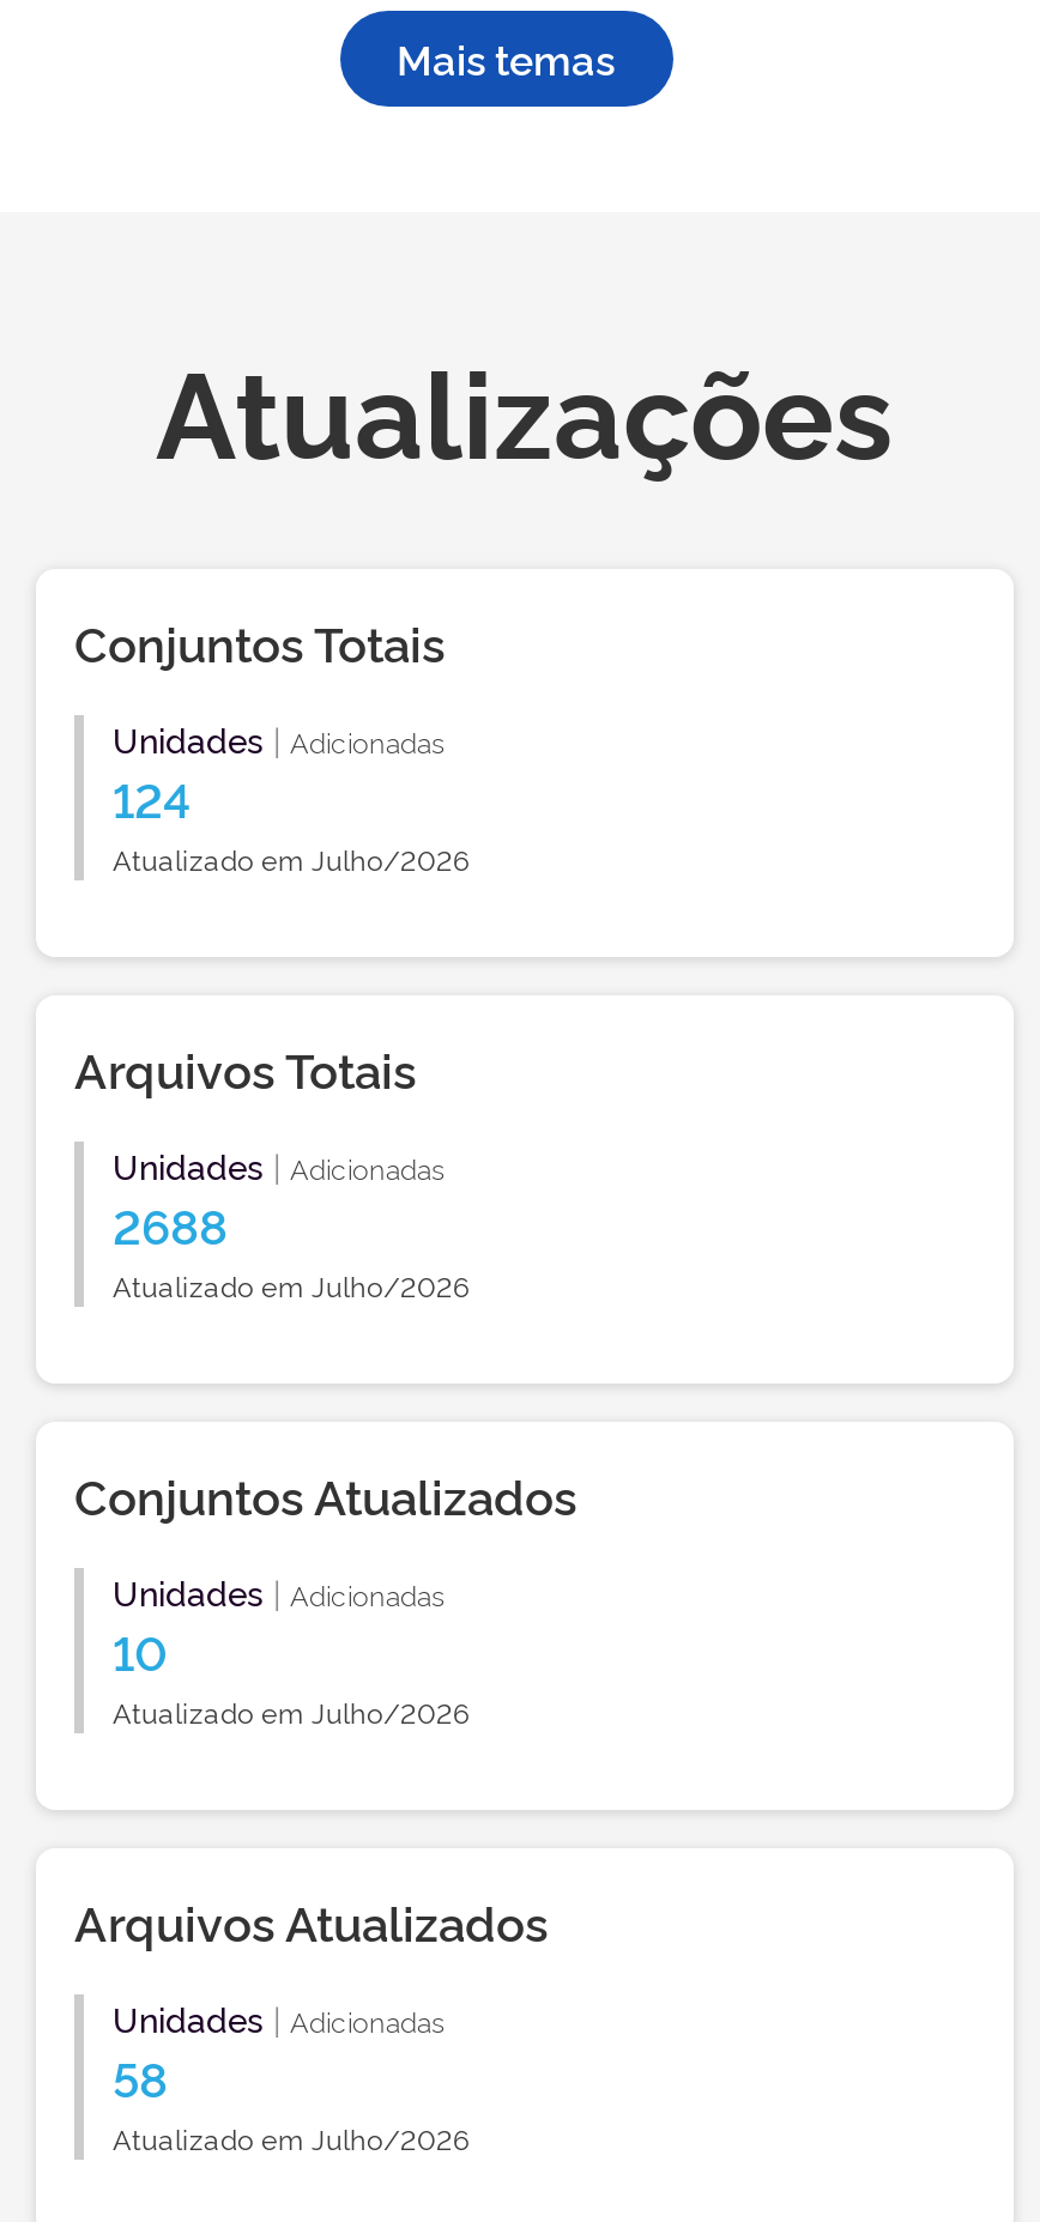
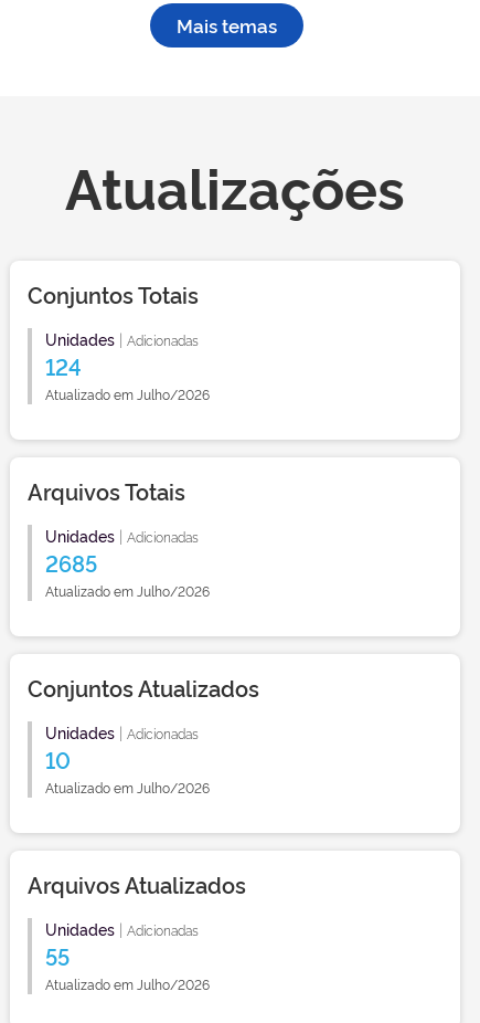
[113,1188,228,1255] 2688 -> [45,546,97,577] 2685
[113,2041,168,2108] 58 -> [45,940,70,971] 55

